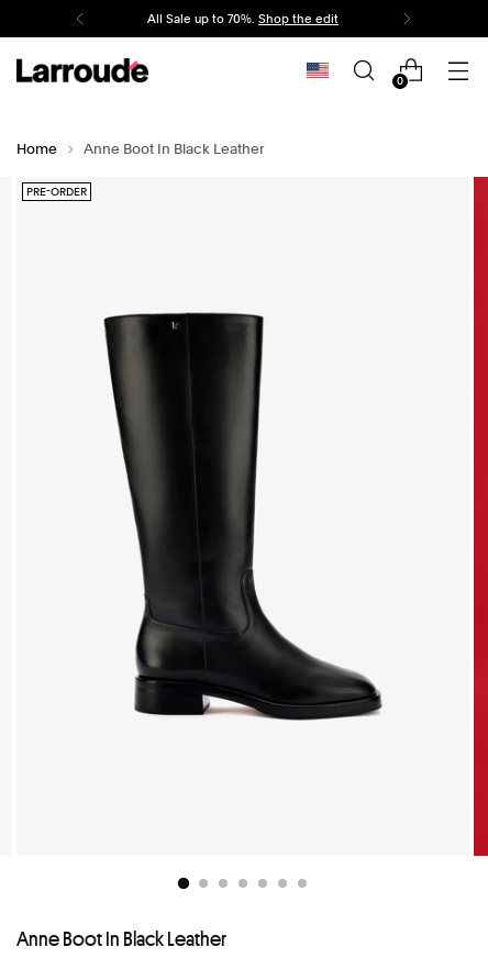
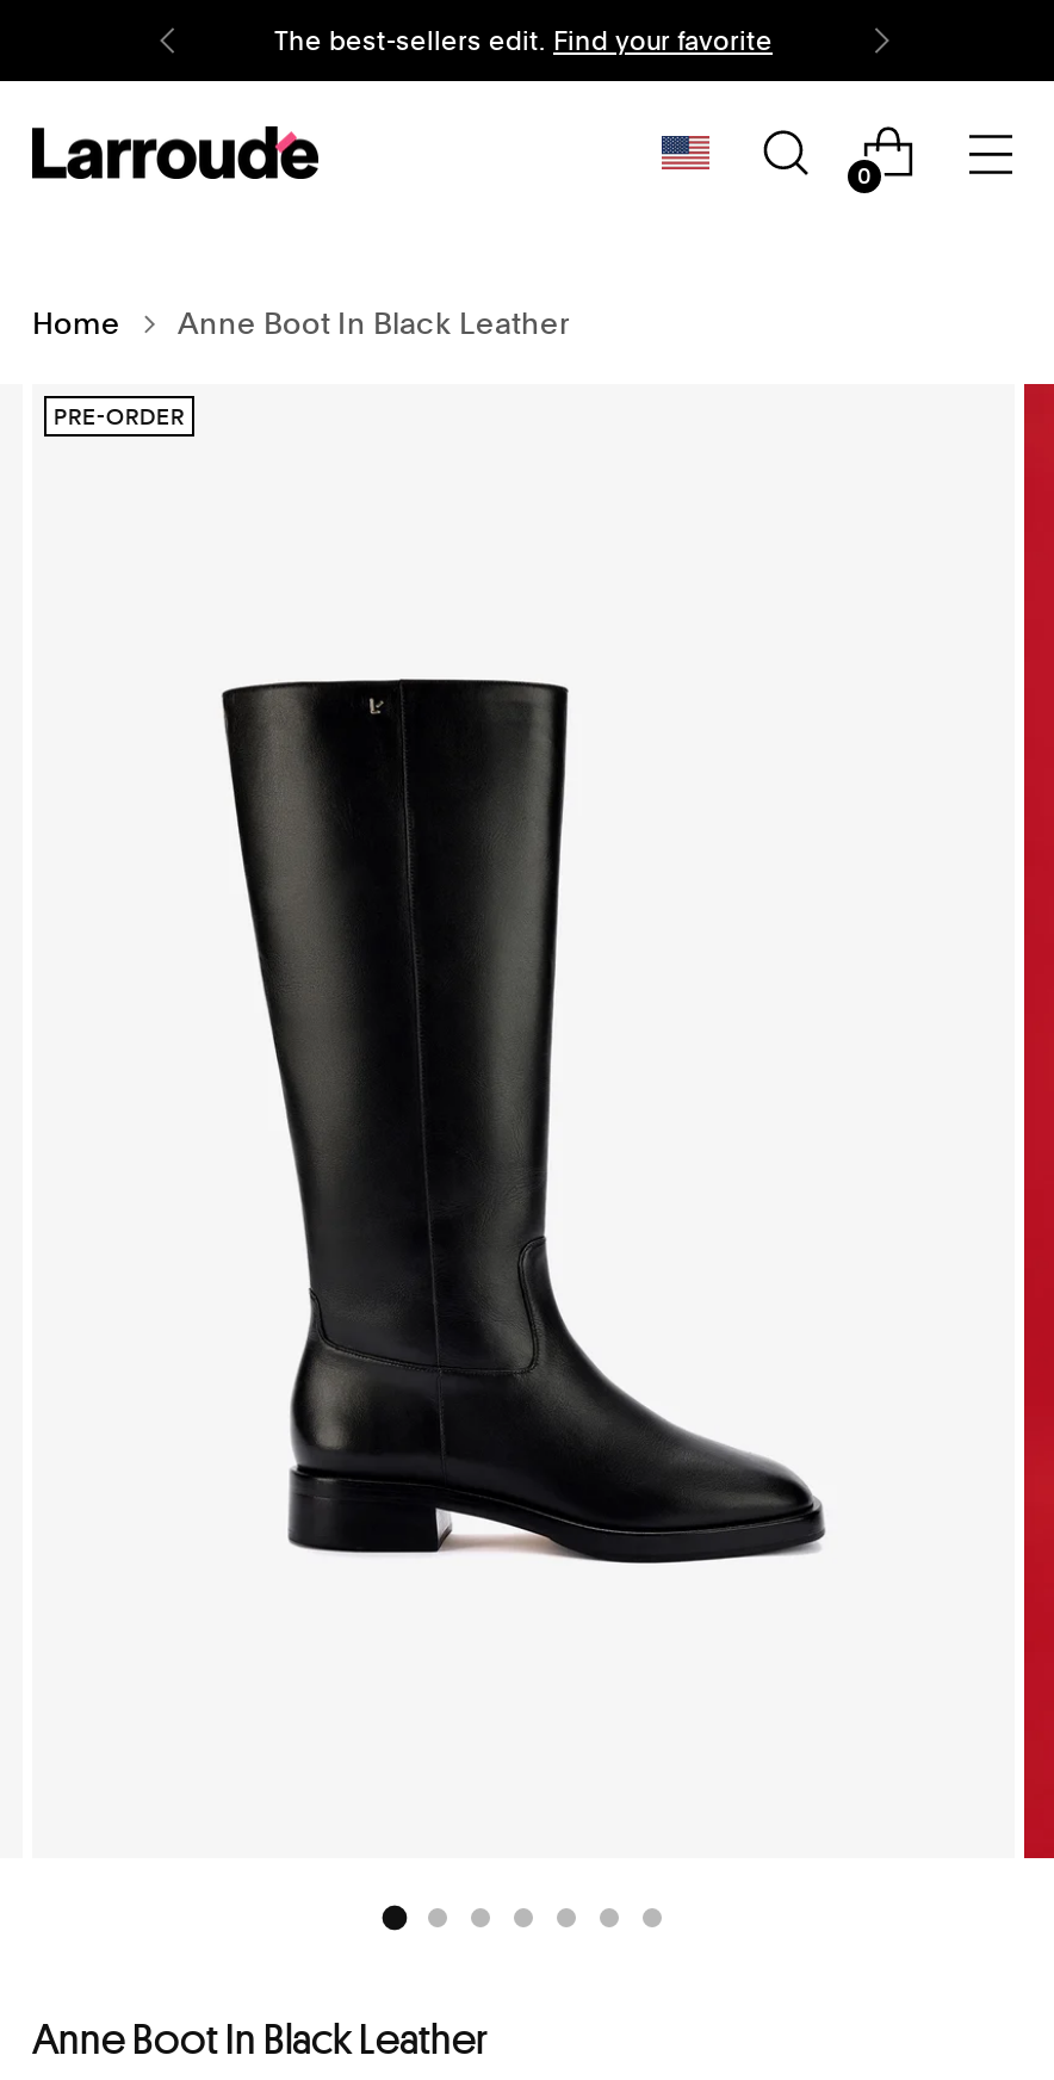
[147,11,339,26] All Sale up to 70%. Shop the edit -> [274,24,773,57] The best-sellers edit. Find your favorite

